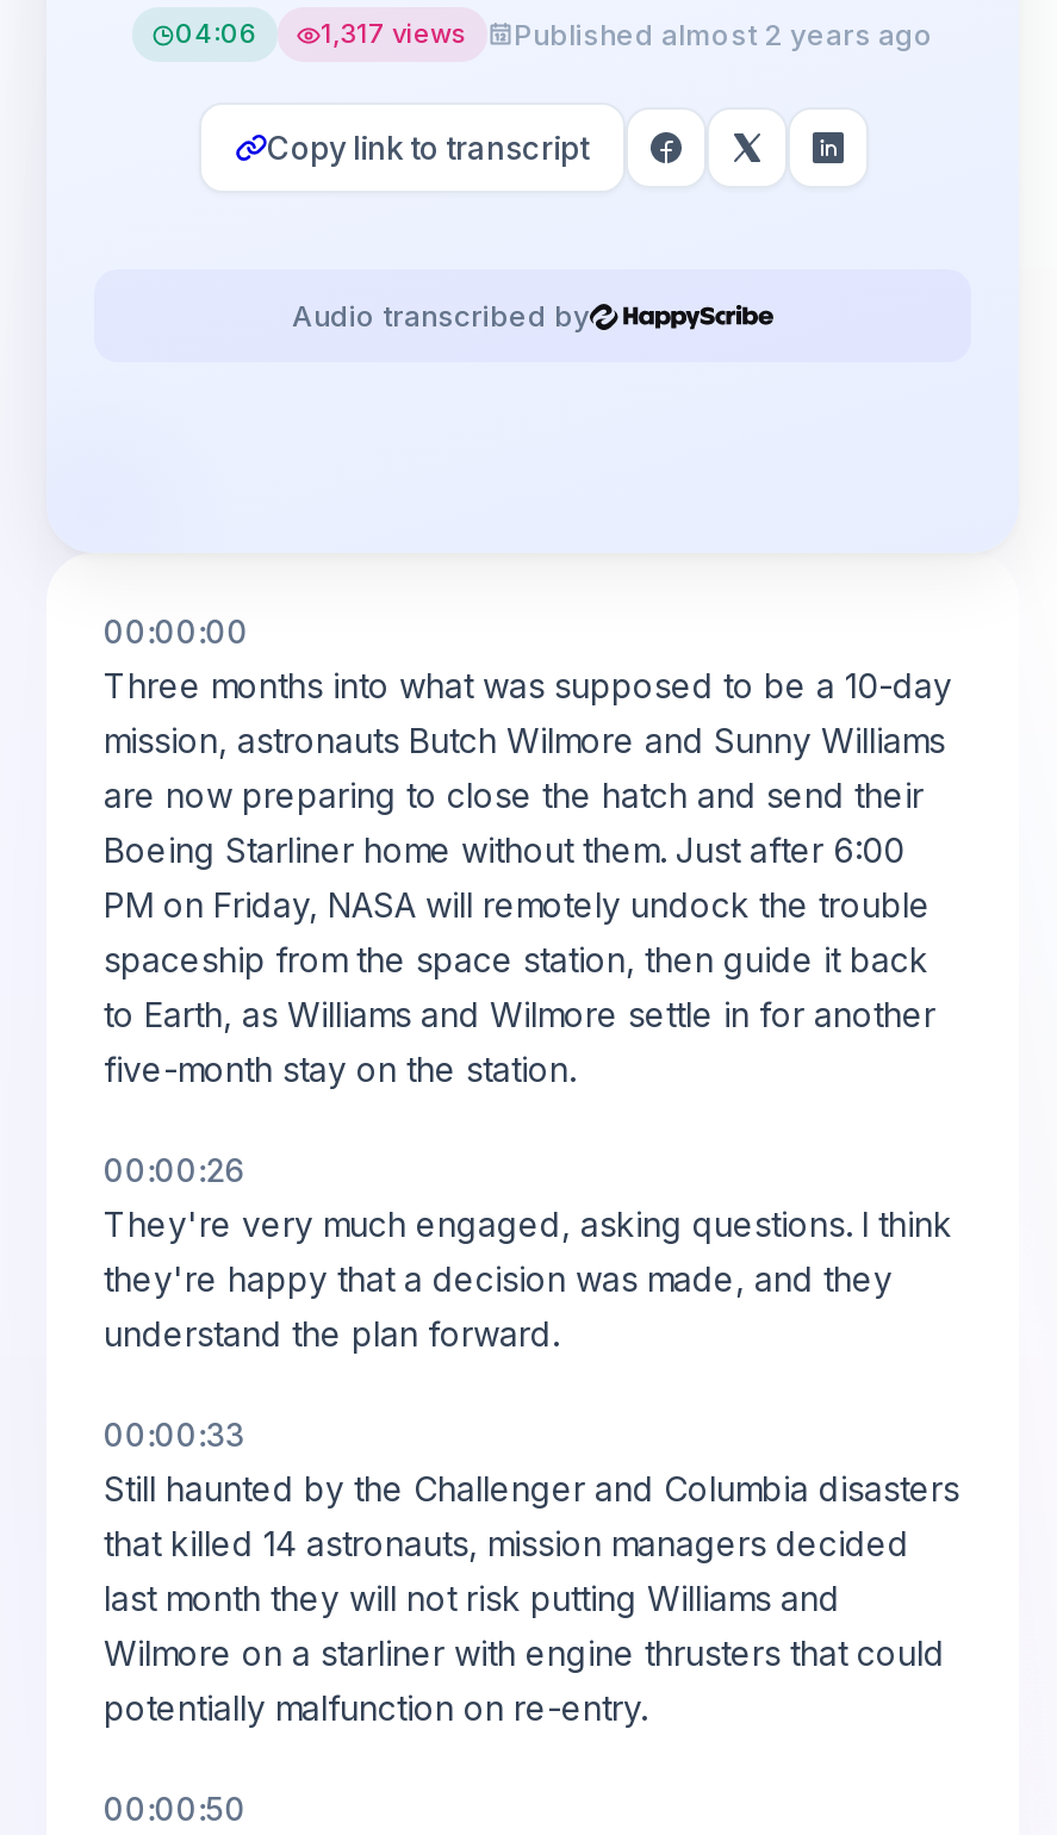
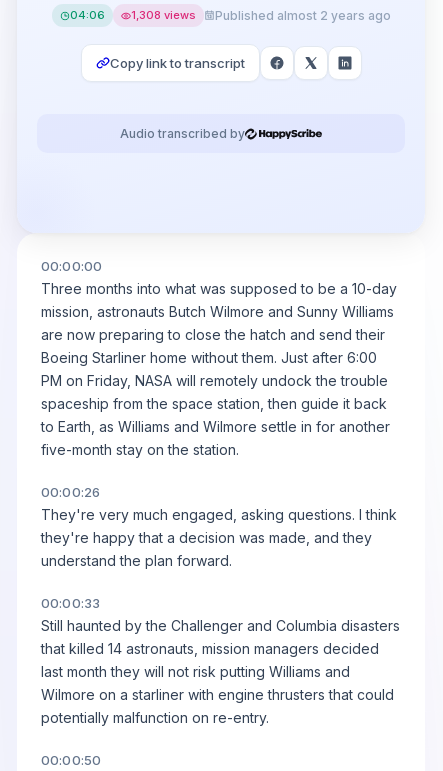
[175,17,933,52] 04:06 1,317 views Published almost 2 years ago -> [69,8,390,23] 04:06 1,308 views Published almost 2 years ago

